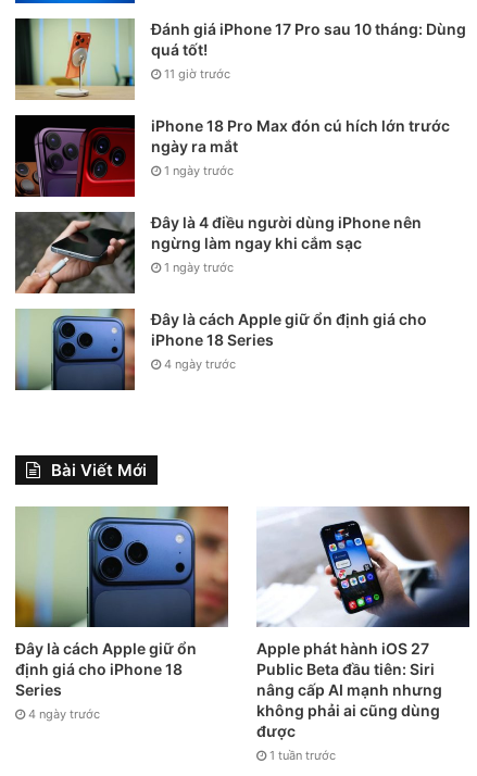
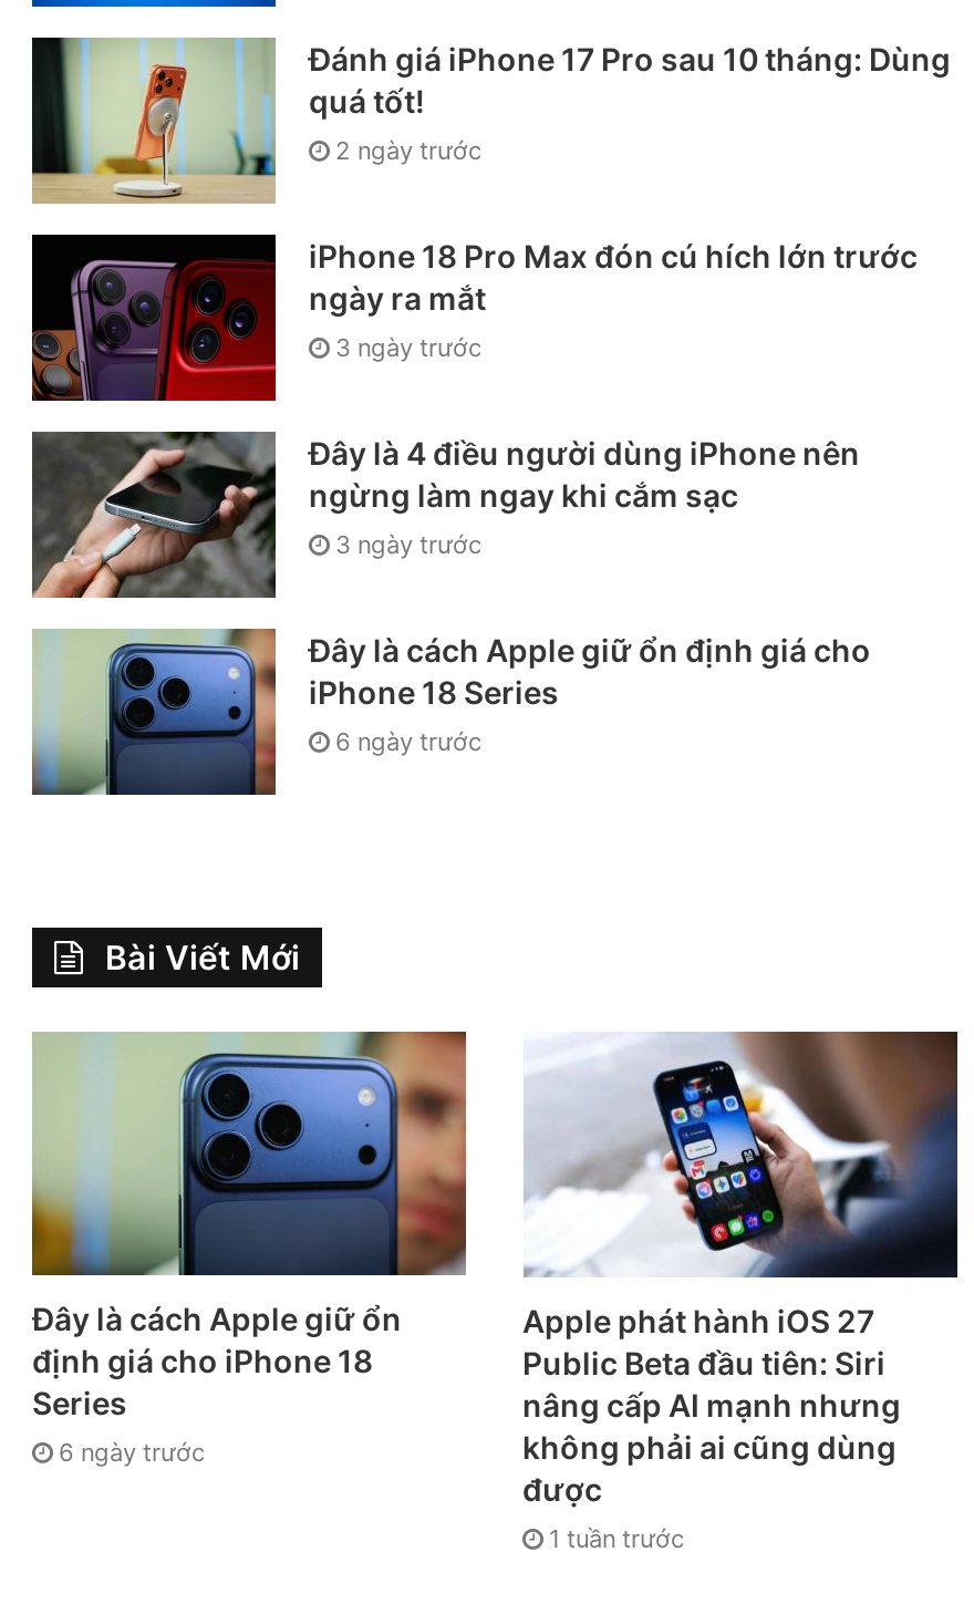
[164,66,230,81] 11 giờ trước -> [335,135,481,166] 2 ngày trước
[164,163,234,178] 1 ngày trước -> [335,332,481,363] 3 ngày trước
[164,260,234,275] 1 ngày trước -> [335,529,481,560] 3 ngày trước
[164,356,236,371] 4 ngày trước -> [335,726,481,757] 6 ngày trước
[28,706,100,721] 4 ngày trước -> [59,1436,205,1467] 6 ngày trước

